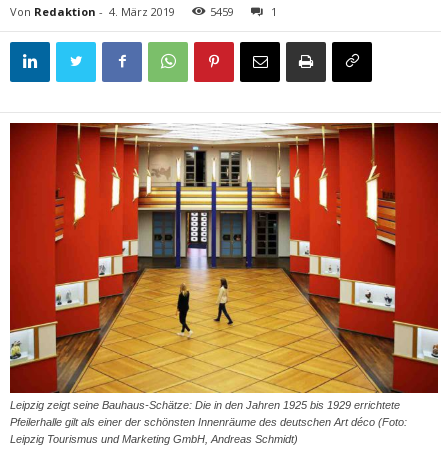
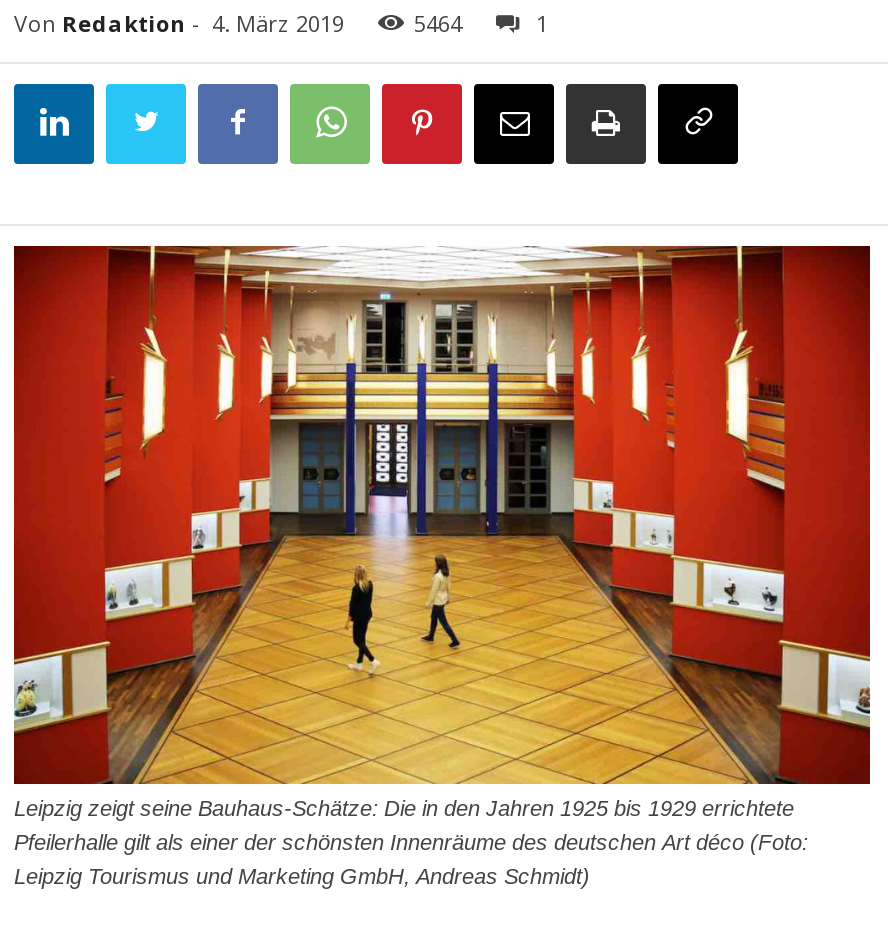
[210,4,234,19] 5459 -> [414,8,462,38] 5464

